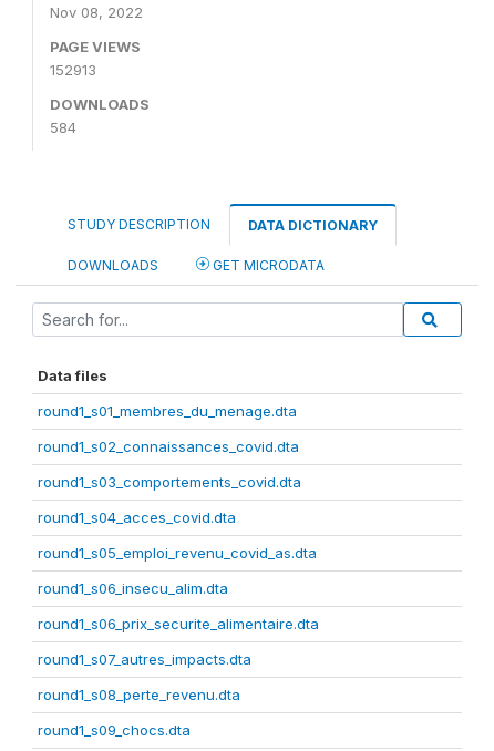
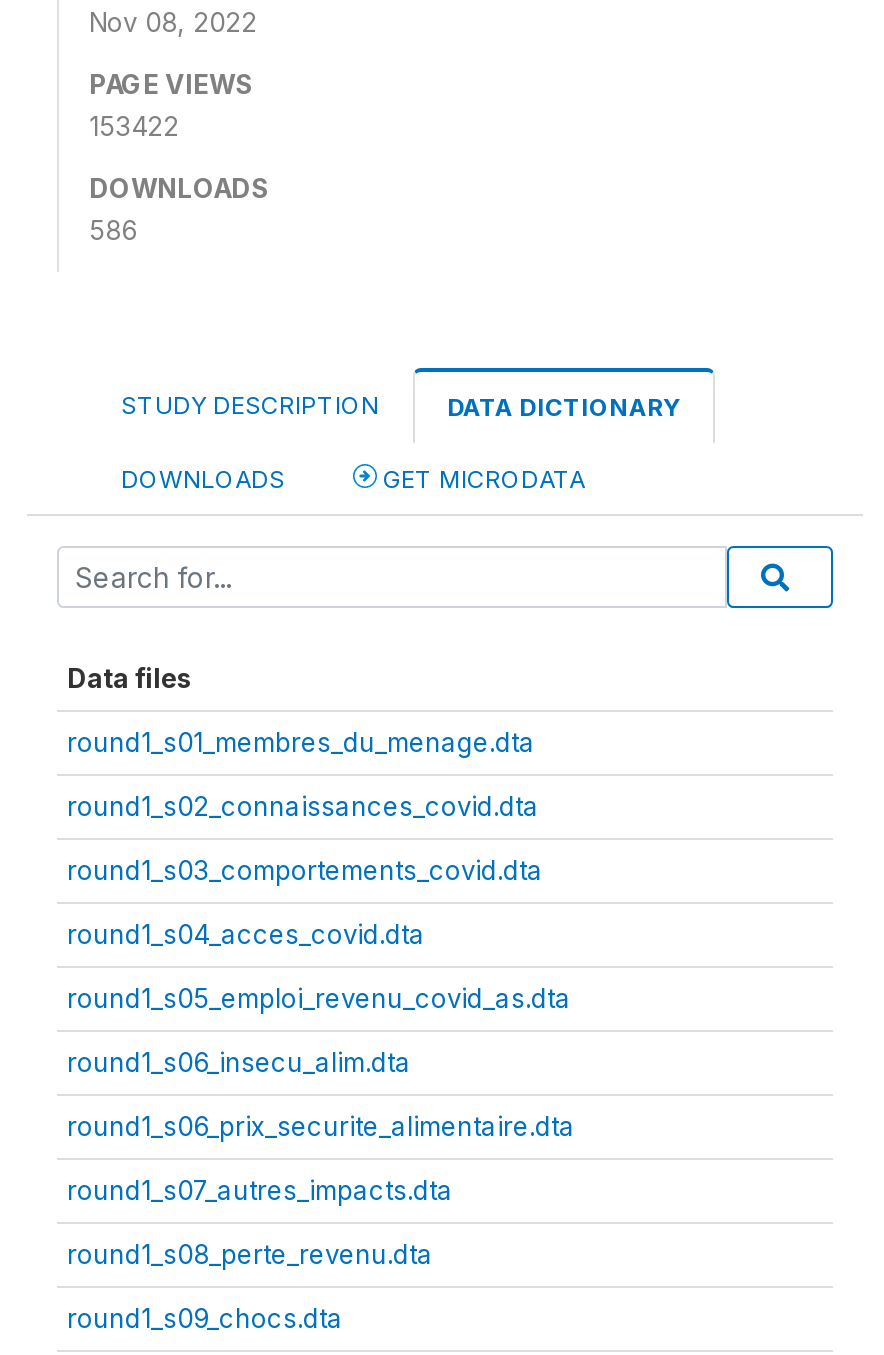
[50,61,96,79] 152913 -> [89,110,179,142] 153422
[50,119,76,136] 584 -> [89,214,137,246] 586

